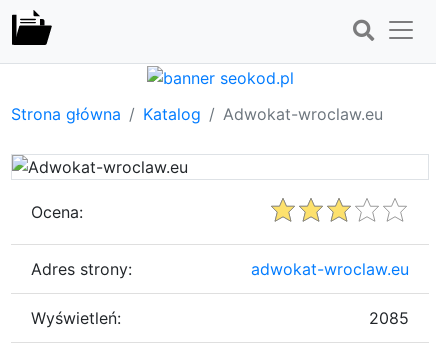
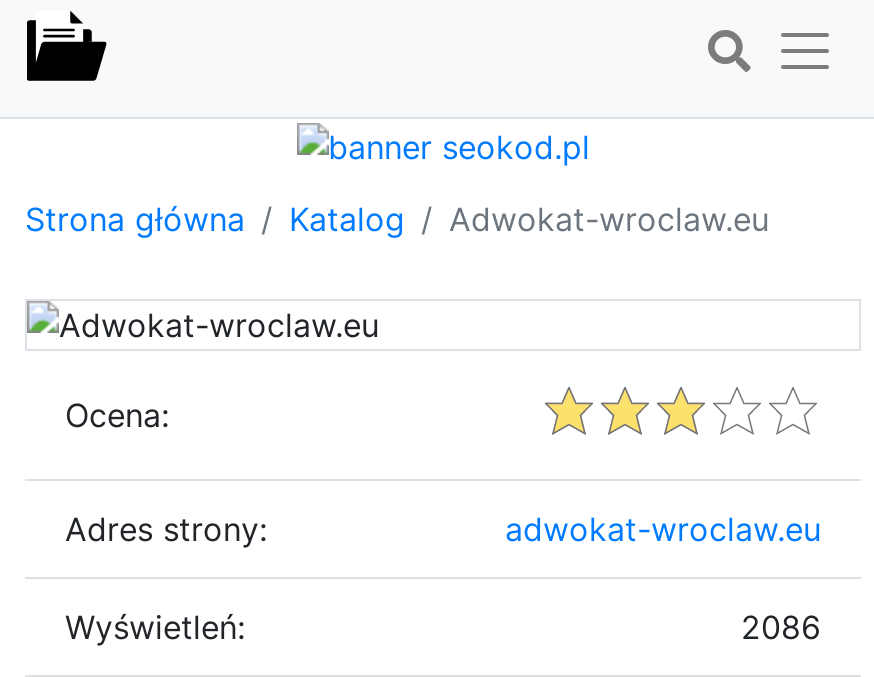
[369,308,409,328] 2085 -> [741,606,821,646] 2086

